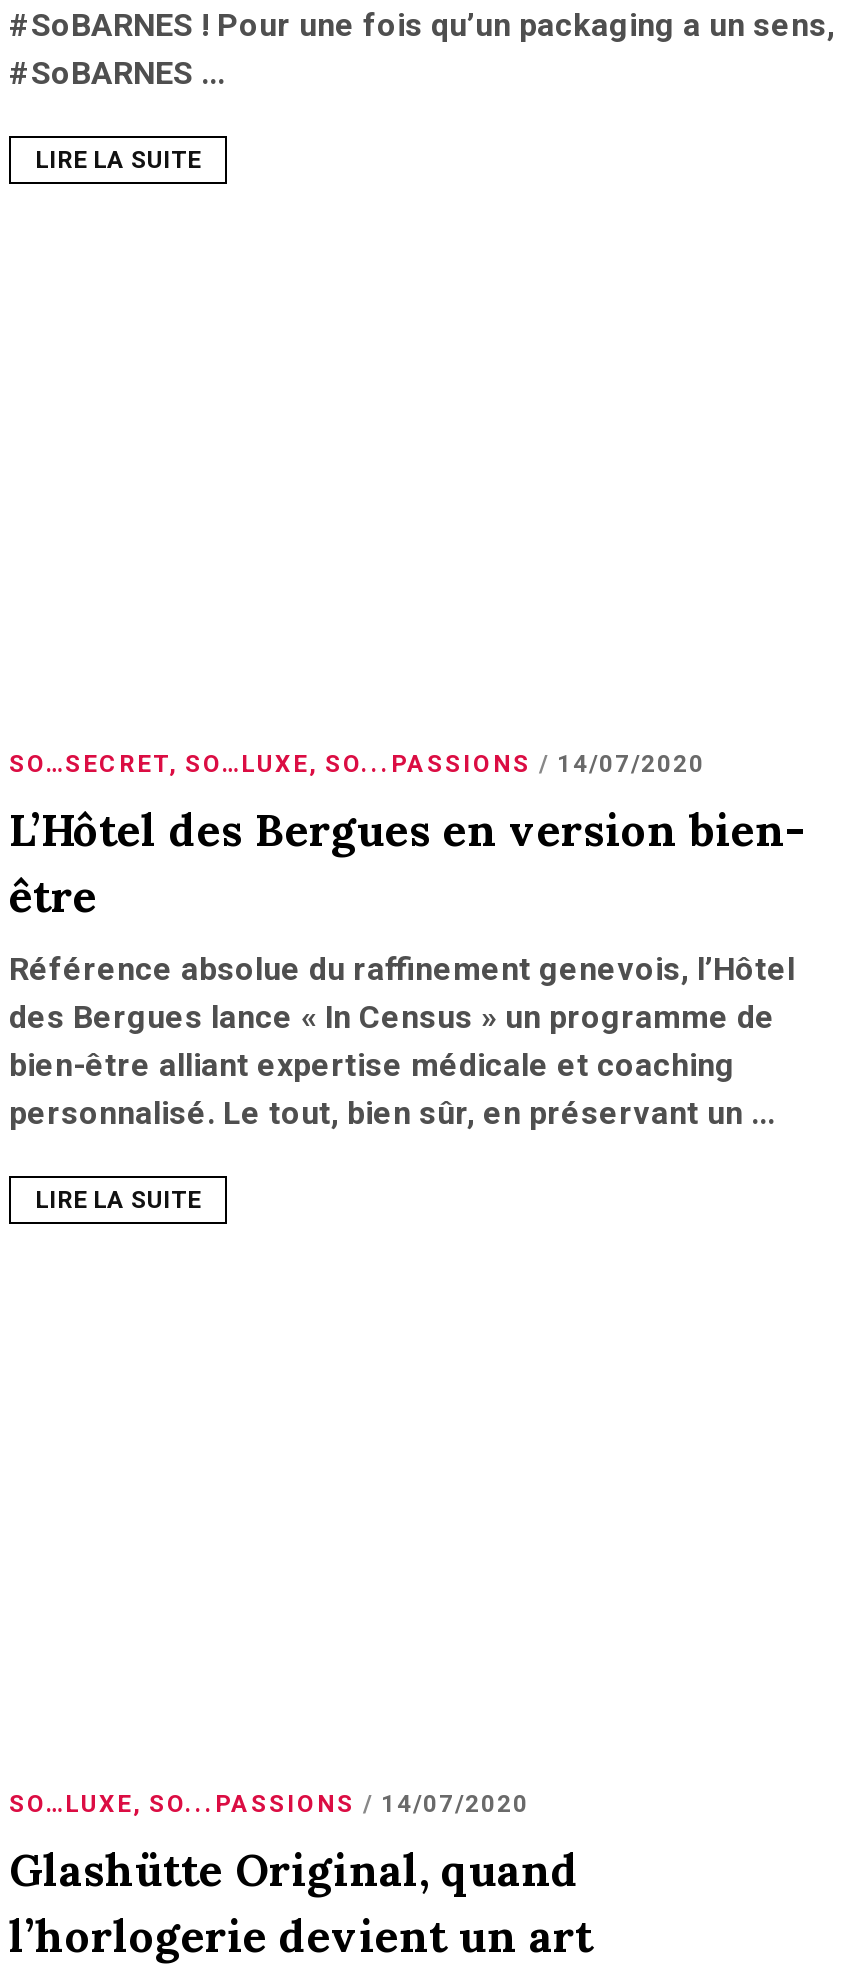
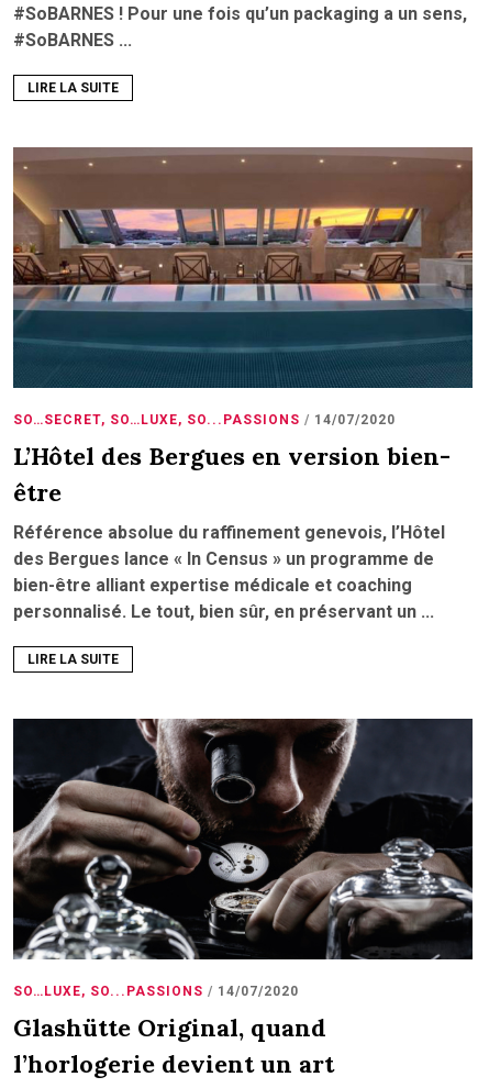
none -> [12,146,474,389] [image]
none -> [12,718,474,961] [image]

